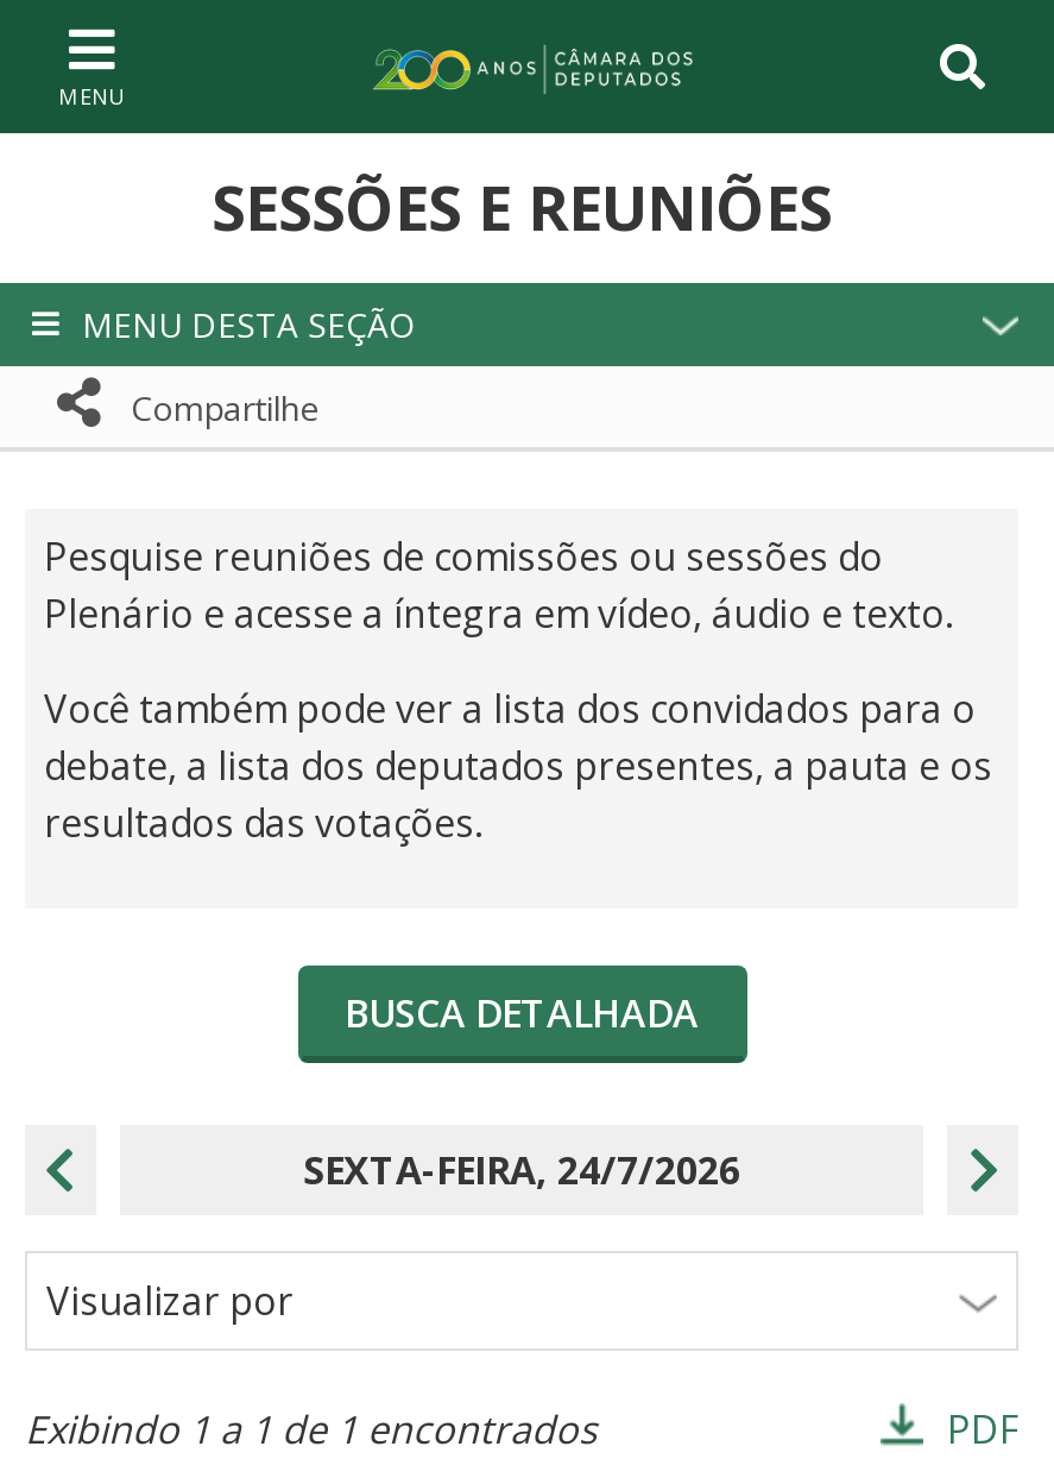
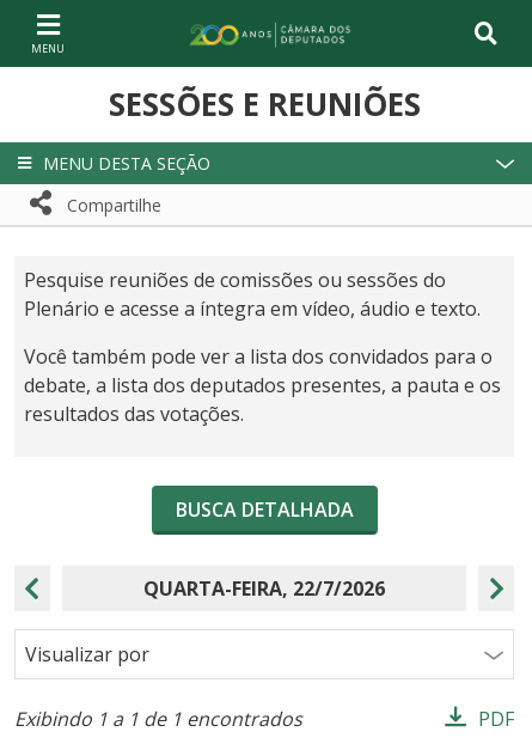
[303,1144,740,1196] SEXTA-FEIRA, 24/7/2026 -> [143,575,385,602] QUARTA-FEIRA, 22/7/2026

